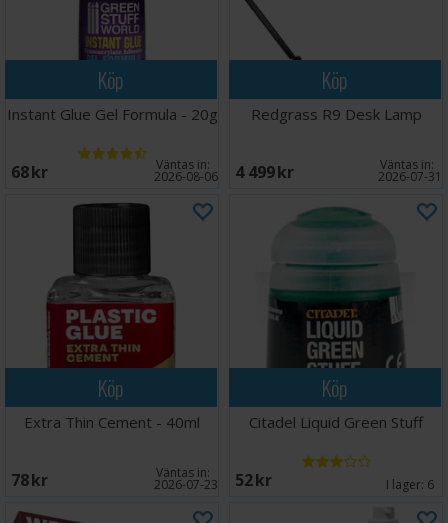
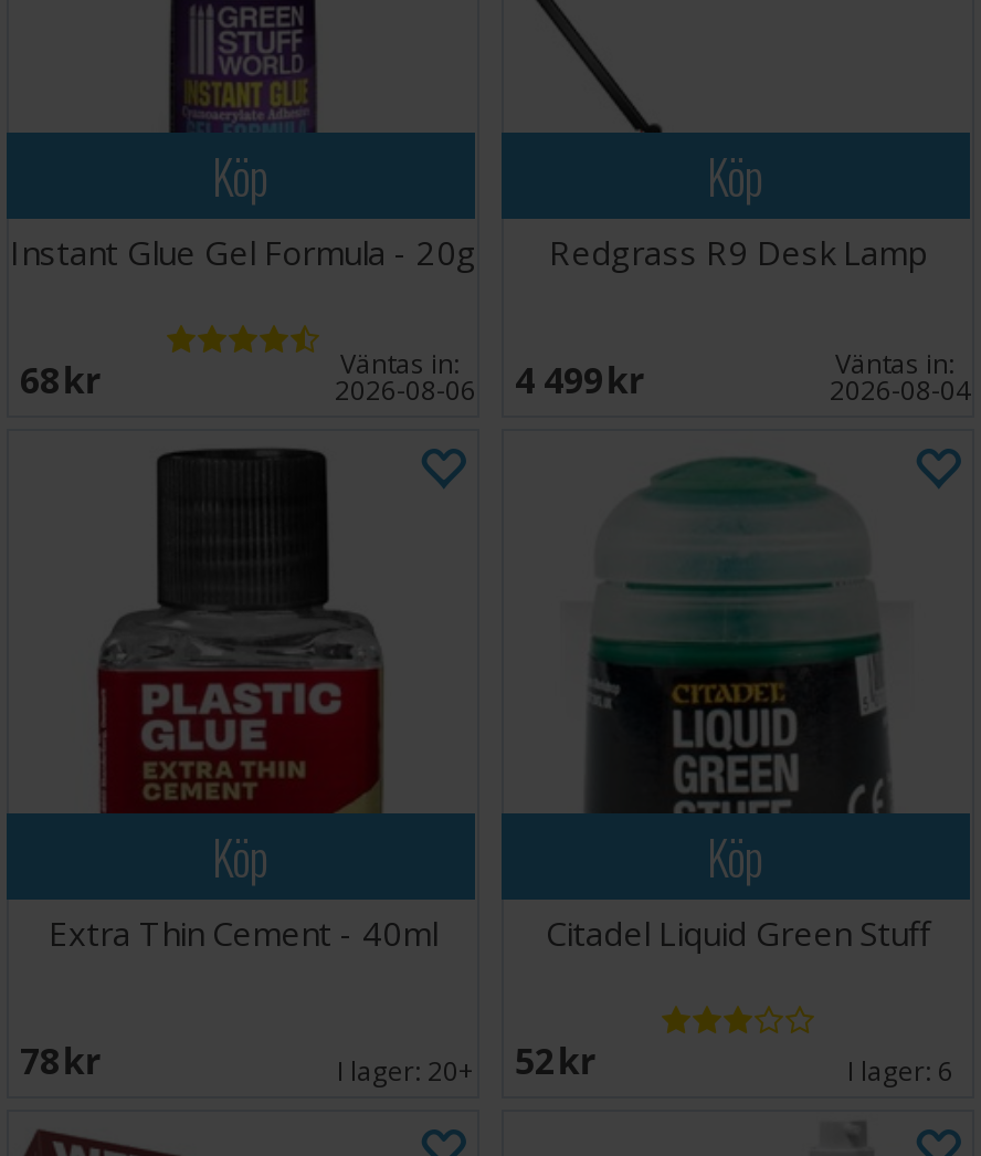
[377,168,441,185] 2026-07-31 -> [830,371,971,409] 2026-08-04
[153,464,217,493] Väntas in: | 2026-07-23 -> [337,1052,474,1090] I lager: 20+

